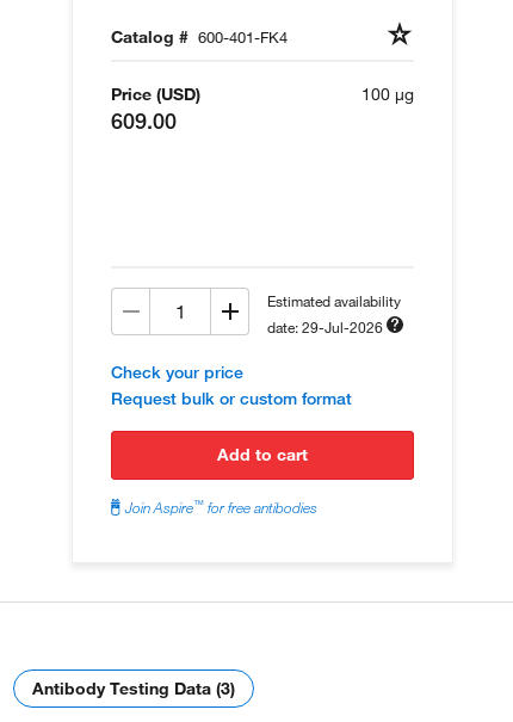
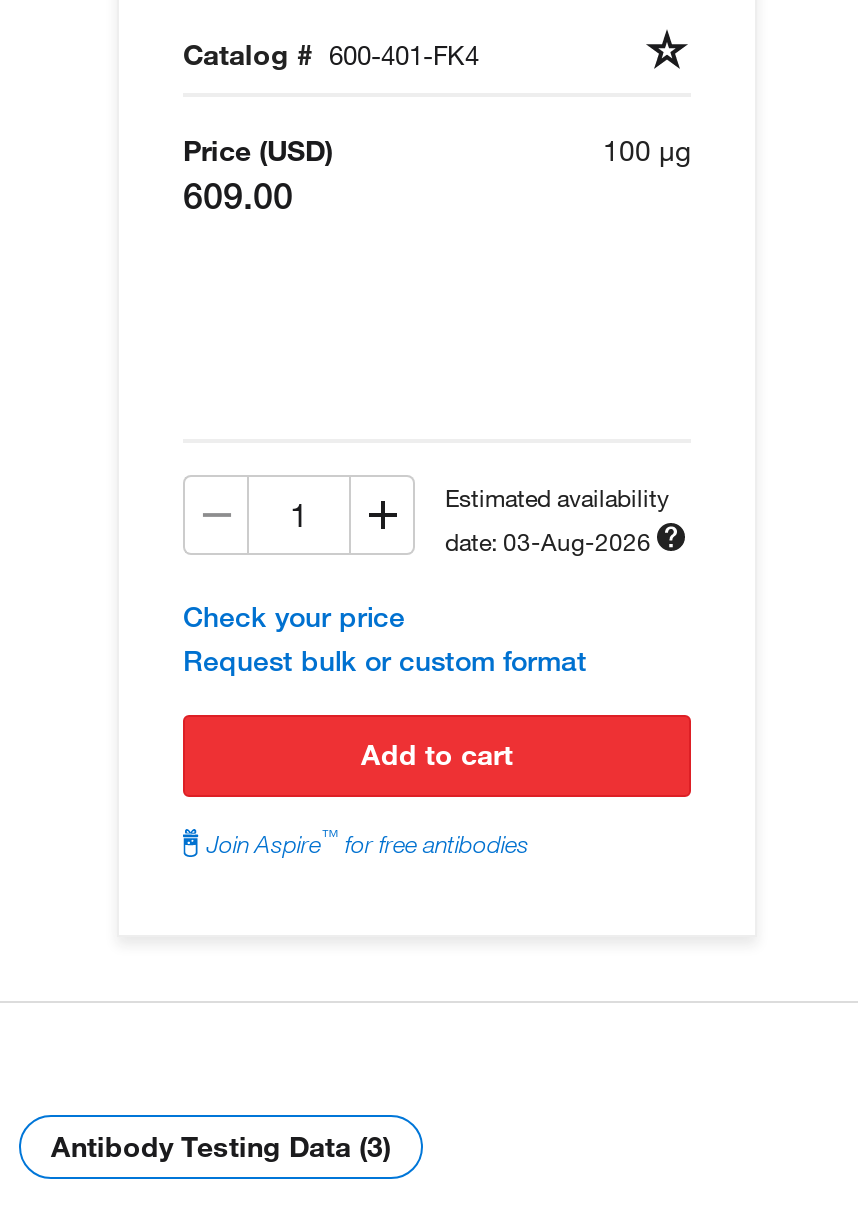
[267,317,383,336] date: 29-Jul-2026 -> [445,525,651,557] date: 03-Aug-2026

